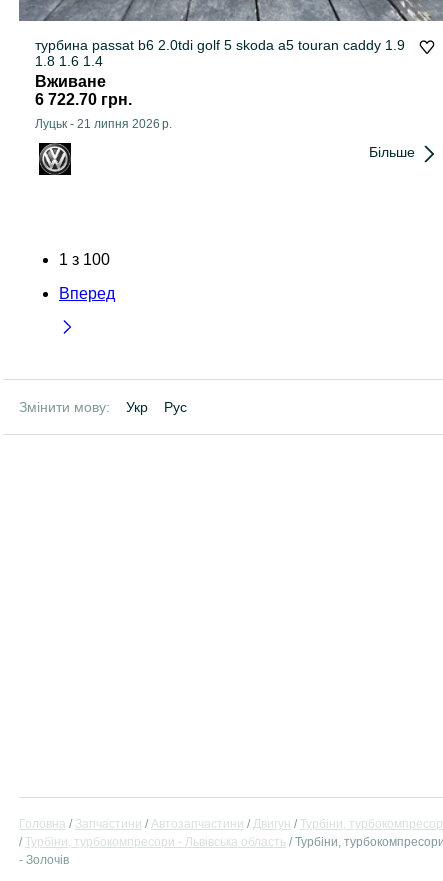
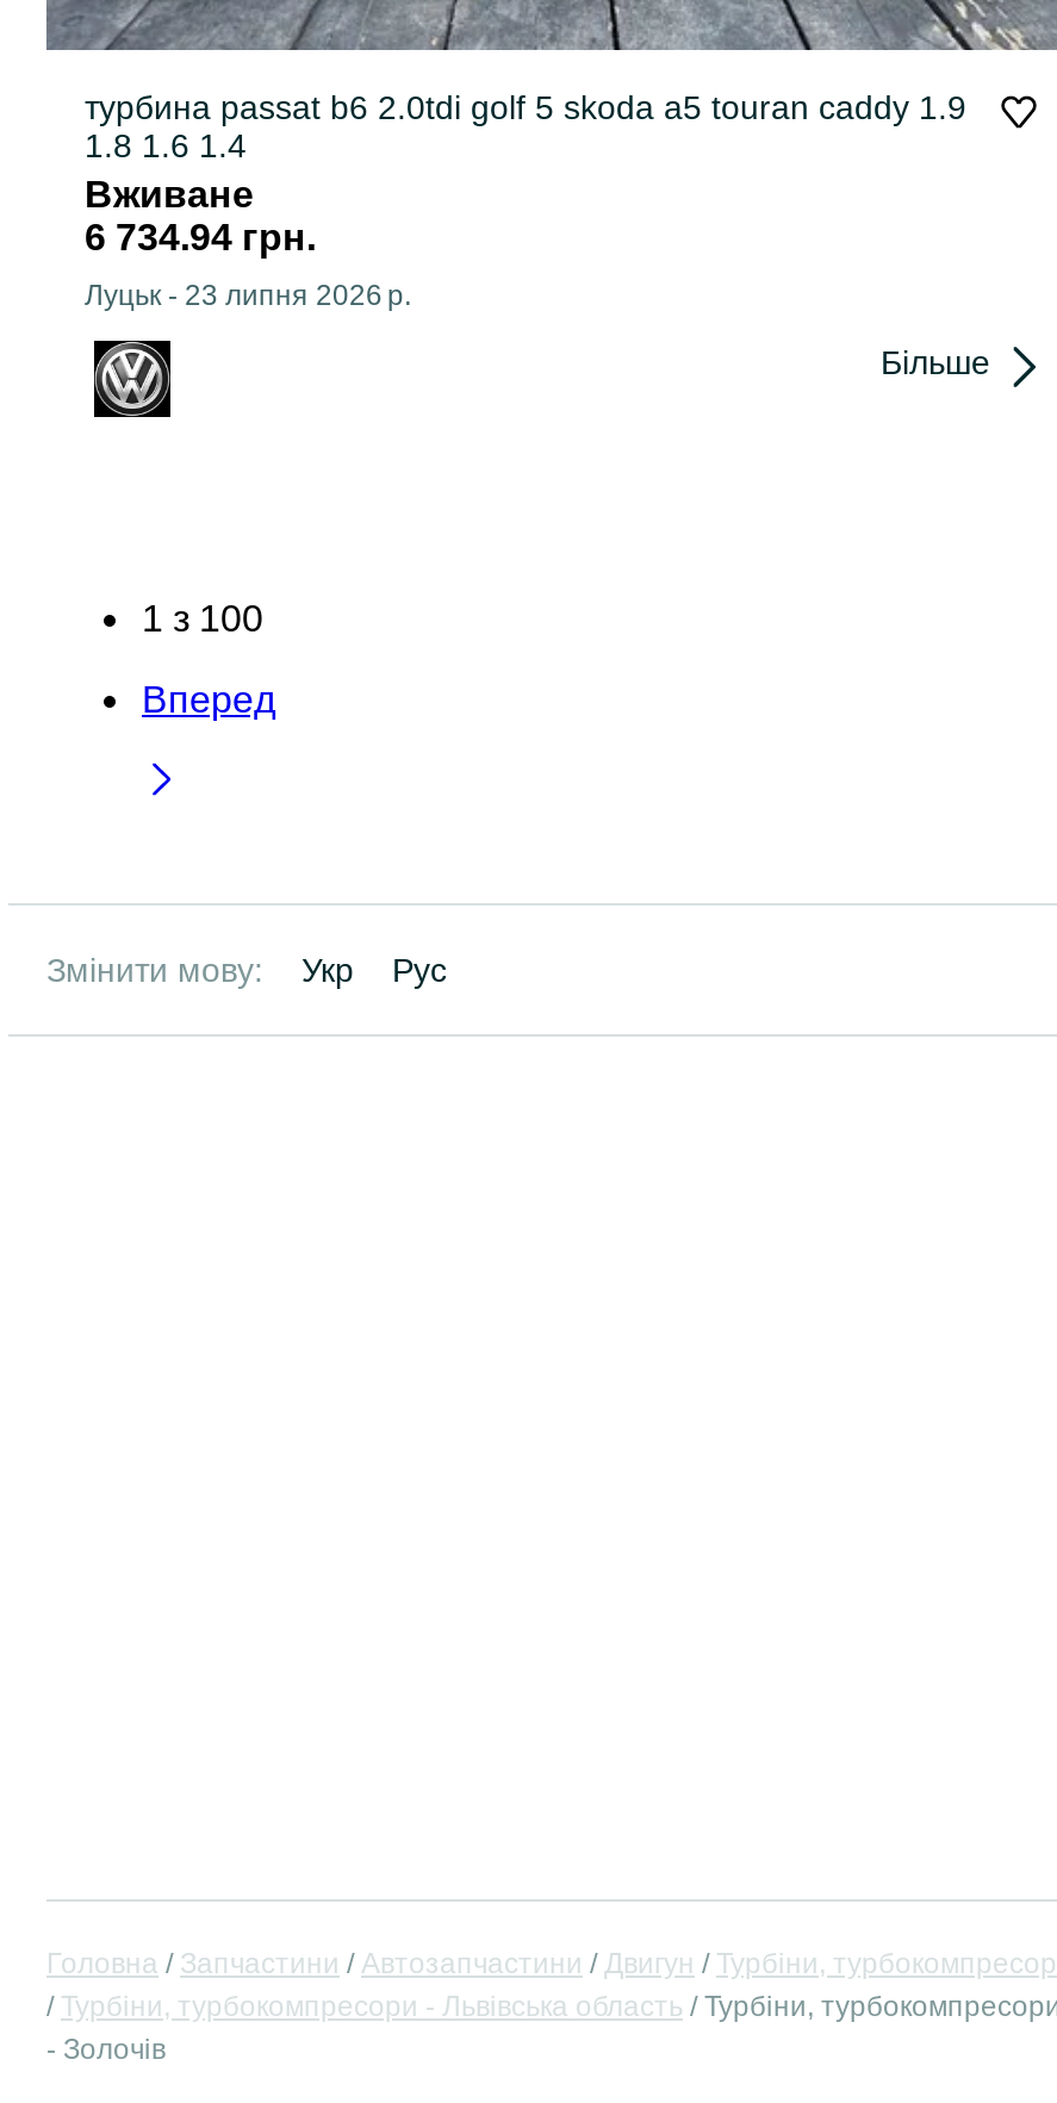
[35,91,132,108] 6 722.70 грн. -> [85,218,316,258] 6 734.94 грн.
[35,117,172,131] Луцьк - 21 липня 2026 р. -> [85,280,411,313] Луцьк - 23 липня 2026 р.

